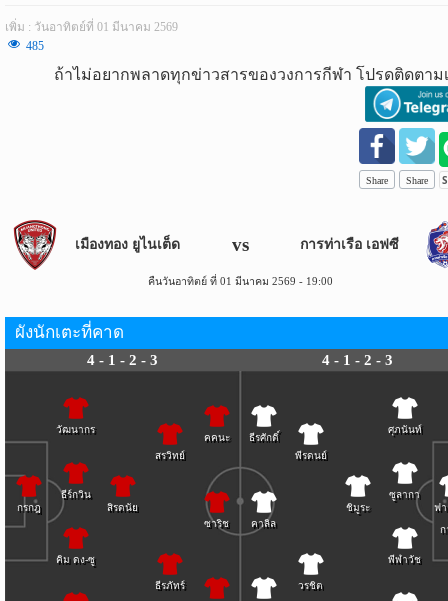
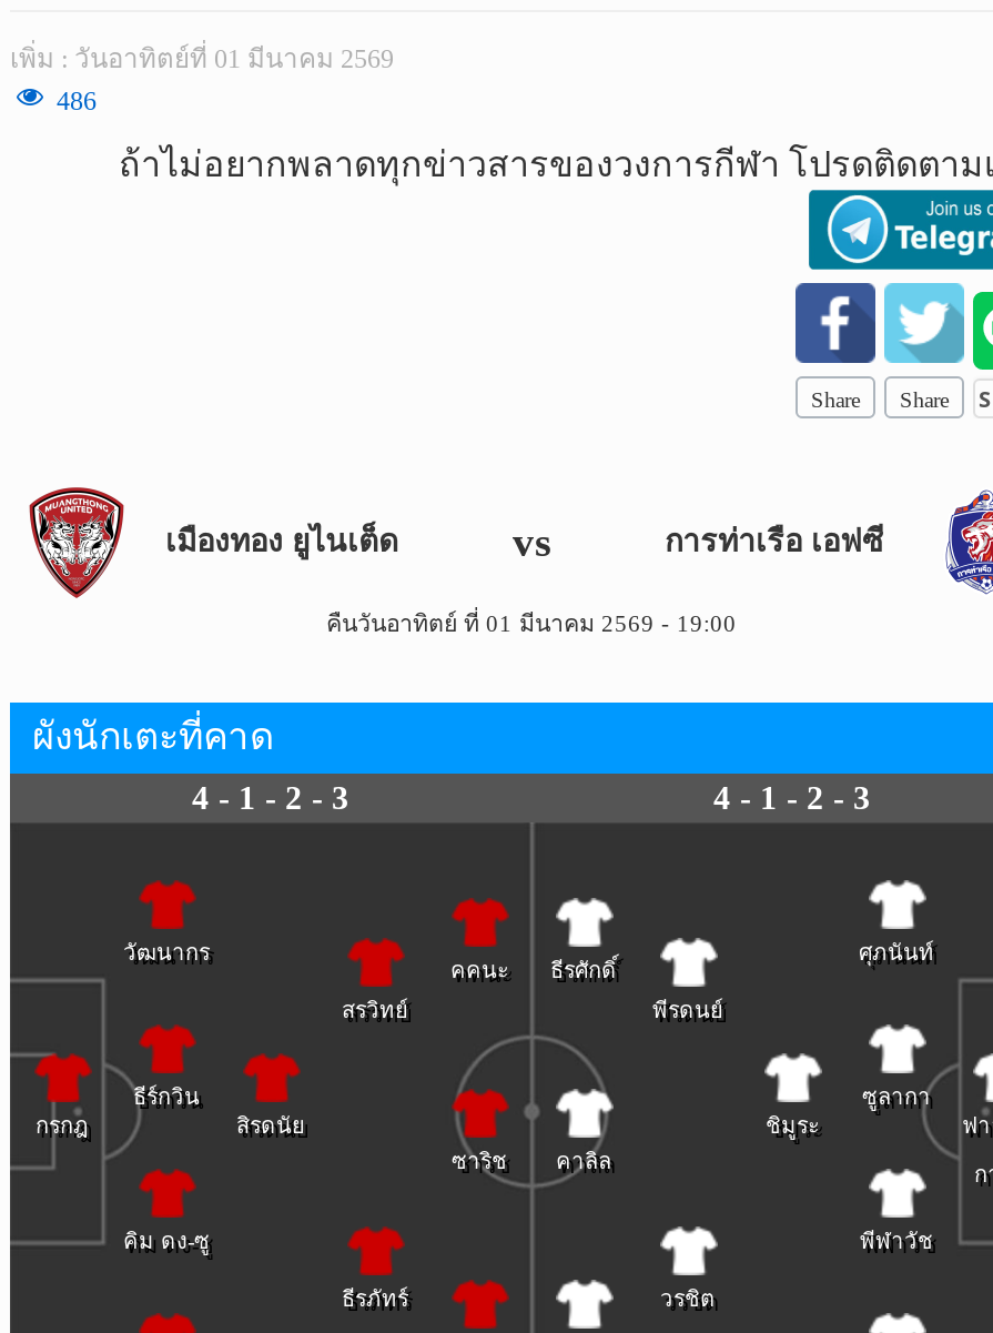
[23,39,44,53] 485 -> [50,85,97,117] 486

